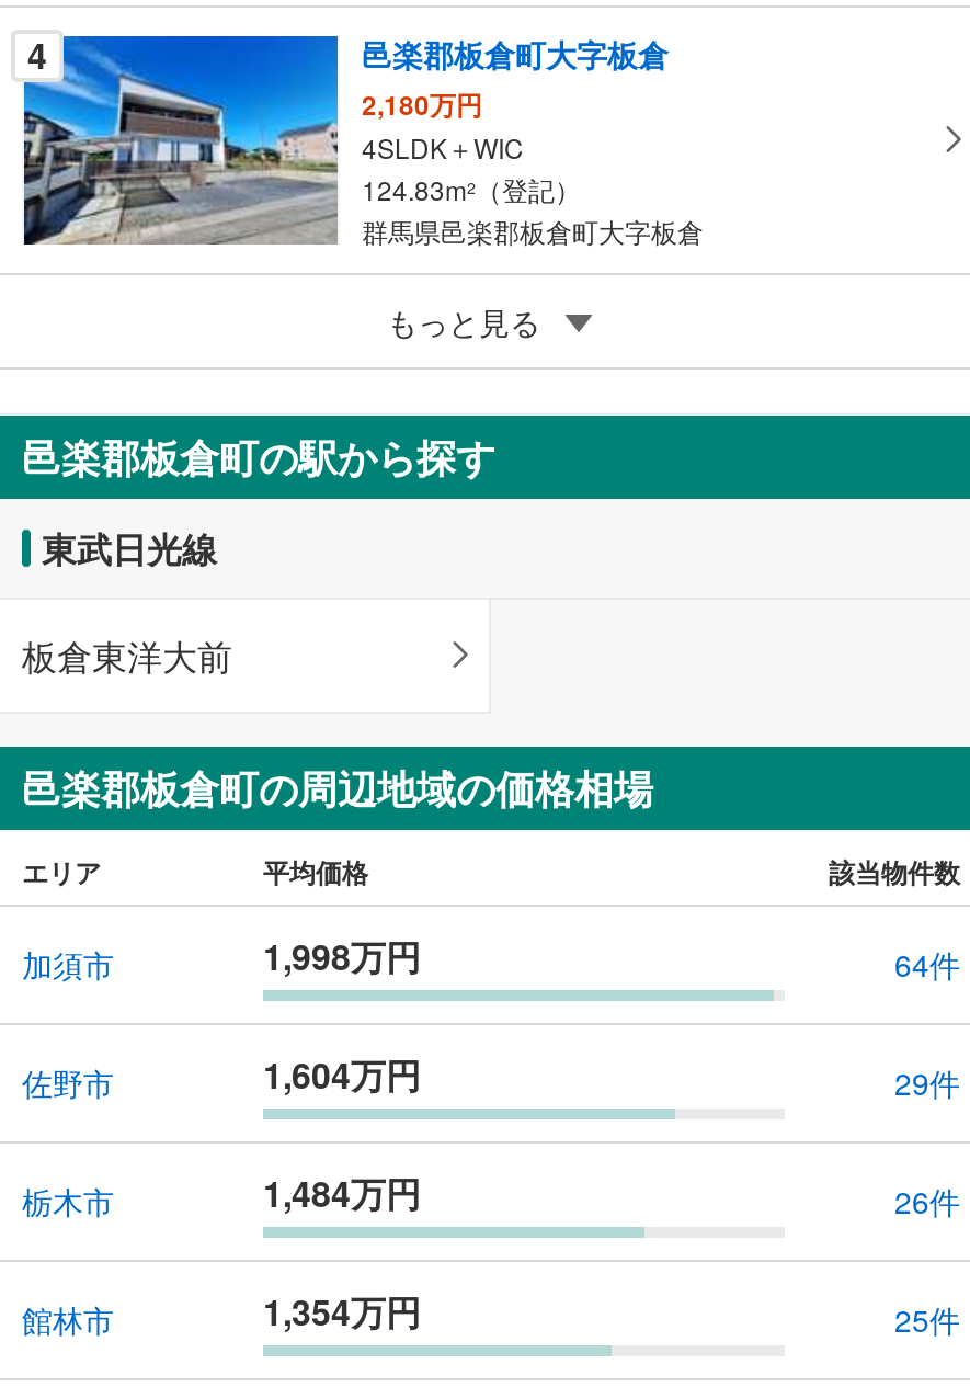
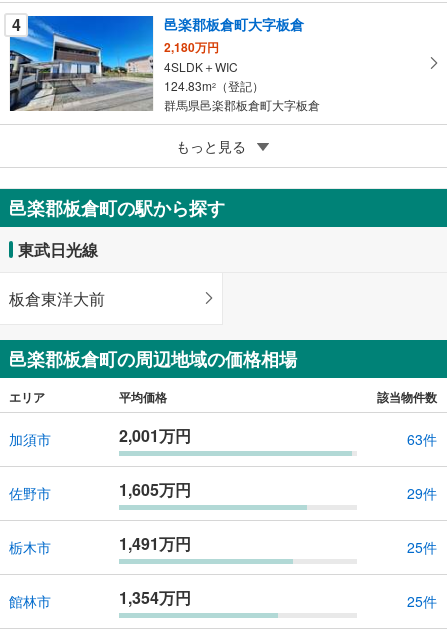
[263,930,421,981] 1,998万円 -> [119,424,191,447] 2,001万円
[894,943,960,986] 64件 -> [407,429,437,449] 63件
[263,1049,421,1099] 1,604万円 -> [119,478,191,501] 1,605万円
[263,1167,421,1218] 1,484万円 -> [119,532,191,555] 1,491万円
[894,1179,960,1223] 26件 -> [407,537,437,557] 25件

